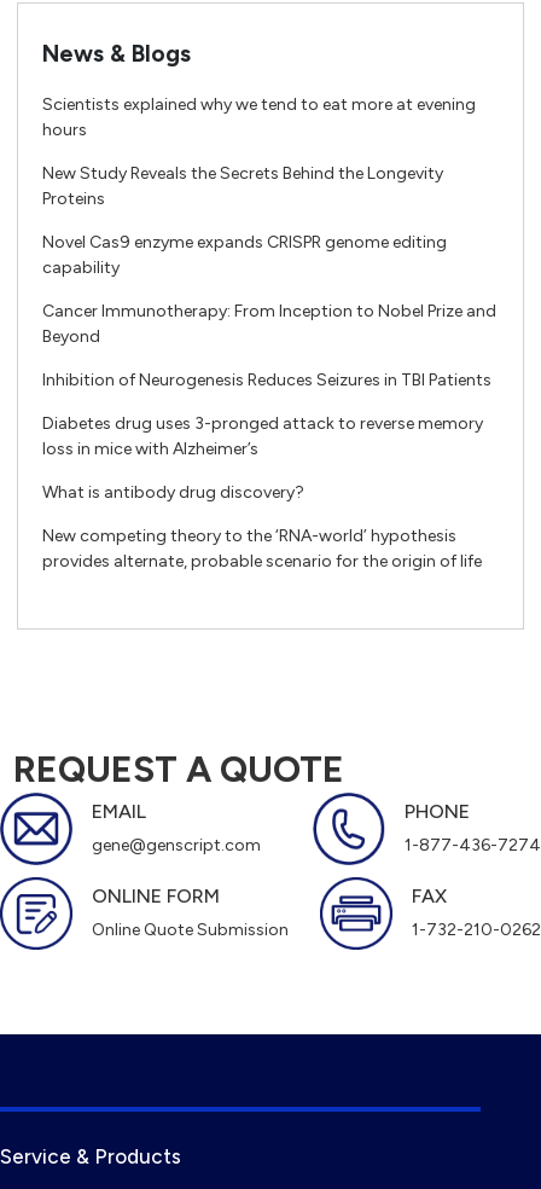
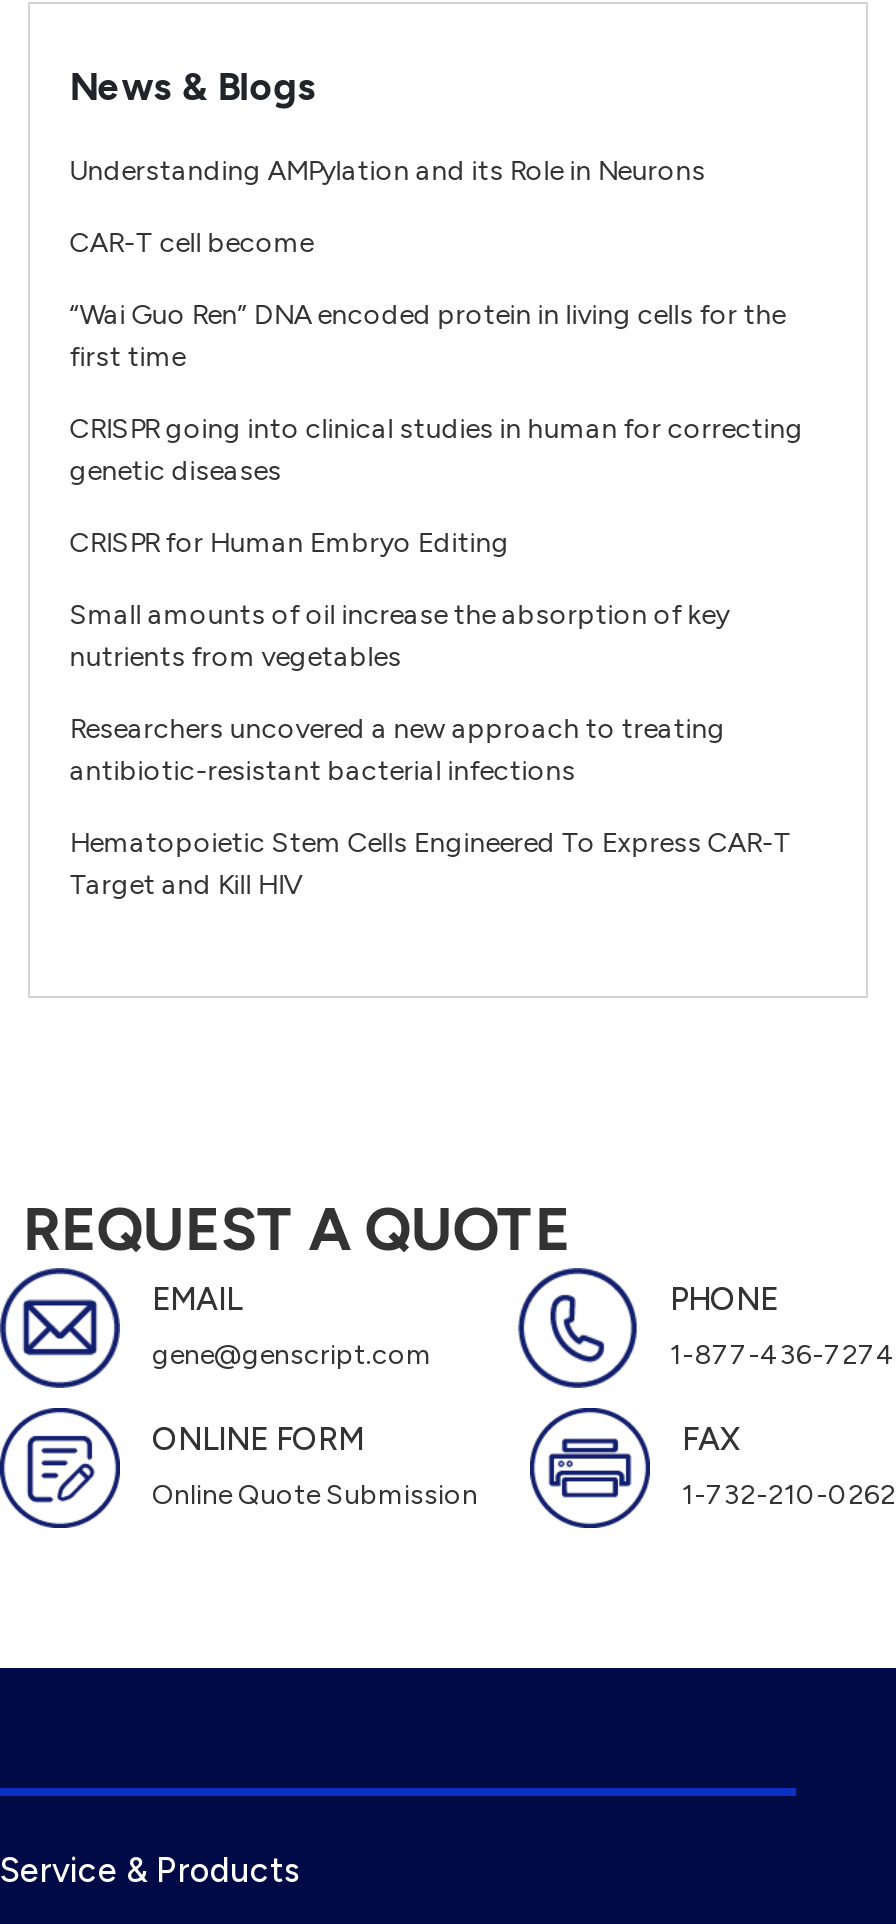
[42,94,475,140] Scientists explained why we tend to eat more at evening | hours -> [69,154,705,188] Understanding AMPylation and its Role in Neurons
[42,163,443,209] New Study Reveals the Secrets Behind the Longevity | Proteins -> [69,226,313,260] CAR-T cell become
[42,232,446,278] Novel Cas9 enzyme expands CRISPR genome editing | capability -> [69,298,785,374] “Wai Guo Ren” DNA encoded protein in living cells for the | first time
[42,301,496,347] Cancer Immunotherapy: From Inception to Nobel Prize and | Beyond -> [69,412,803,488] CRISPR going into clinical studies in human for correcting | genetic diseases
[42,370,491,390] Inhibition of Neurogenesis Reduces Seizures in TBI Patients -> [69,526,509,560] CRISPR for Human Embryo Editing
[42,413,483,459] Diabetes drug uses 3-pronged attack to reverse memory | loss in mice with Alzheimer’s -> [69,598,729,674] Small amounts of oil increase the absorption of key | nutrients from vegetables
[42,482,304,503] What is antibody drug discovery? -> [69,712,725,788] Researchers uncovered a new approach to treating | antibiotic-resistant bacterial infections
[42,526,481,572] New competing theory to the ‘RNA-world’ hypothesis | provides alternate, probable scenario for the origin of life -> [69,826,791,902] Hematopoietic Stem Cells Engineered To Express CAR-T | Target and Kill HIV

